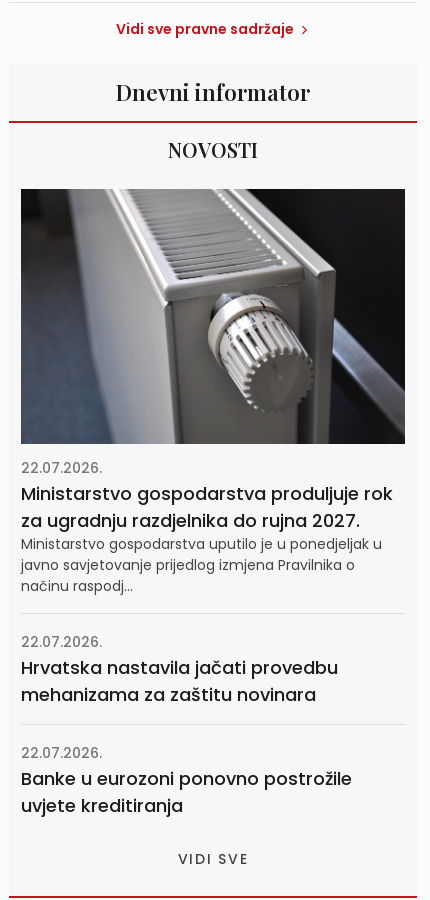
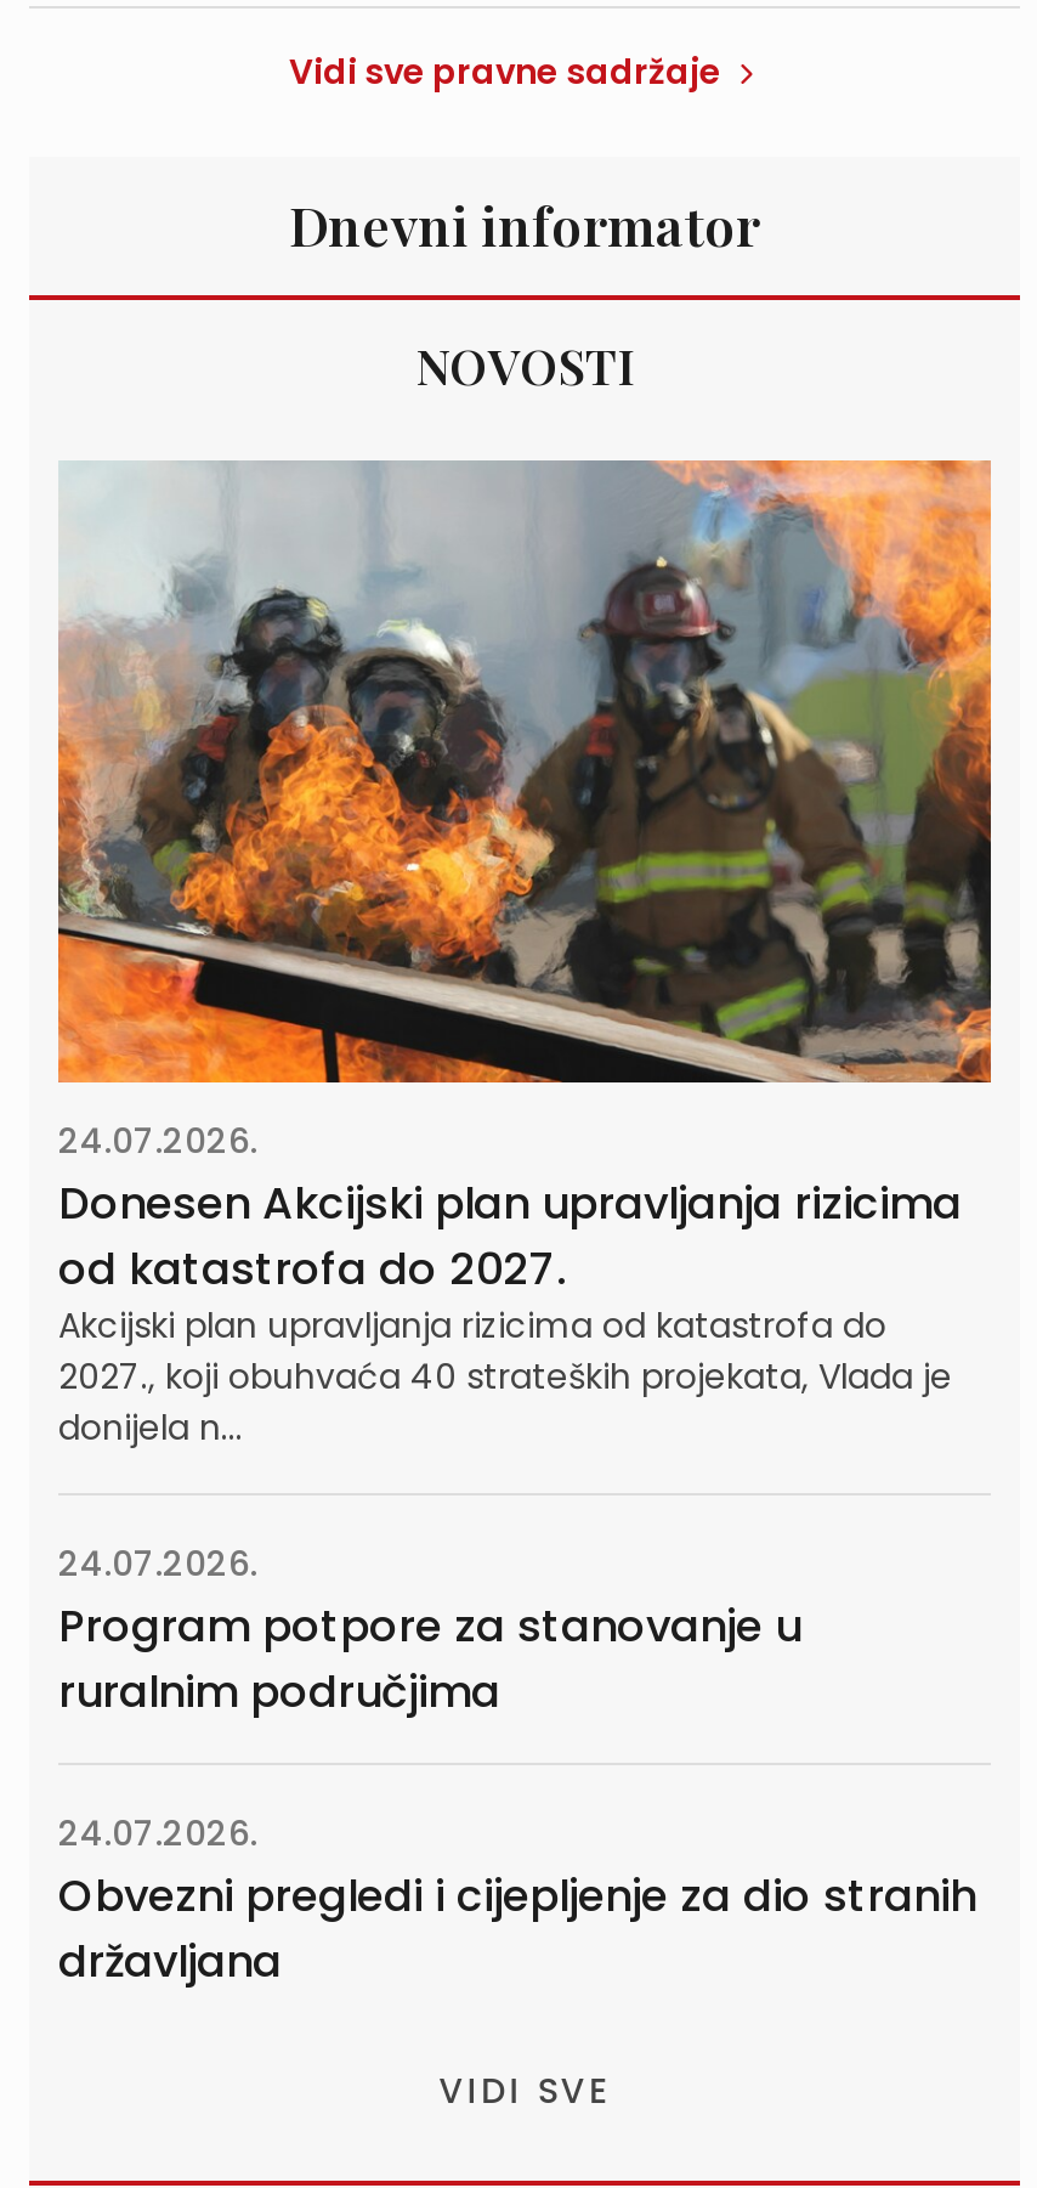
[20,188,406,596] [image] | 22.07.2026. | Ministarstvo gospodarstva produljuje rok | za ugradnju razdjelnika do rujna 2027. | Ministarstvo gospodarstva uputilo je u ponedjeljak u | javno savjetovanje prijedlog izmjena Pravilnika o | načinu raspodj... -> [56,458,993,1451] [image] | 24.07.2026. | Donesen Akcijski plan upravljanja rizicima | od katastrofa do 2027. | Akcijski plan upravljanja rizicima od katastrofa do | 2027., koji obuhvaća 40 strateških projekata, Vlada je | donijela n...
[21,632,338,707] 22.07.2026. | Hrvatska nastavila jačati provedbu | mehanizama za zaštitu novinara -> [58,1539,801,1721] 24.07.2026. | Program potpore za stanovanje u | ruralnim područjima
[21,743,352,818] 22.07.2026. | Banke u eurozoni ponovno postrožile | uvjete kreditiranja -> [58,1808,976,1991] 24.07.2026. | Obvezni pregledi i cijepljenje za dio stranih | državljana

